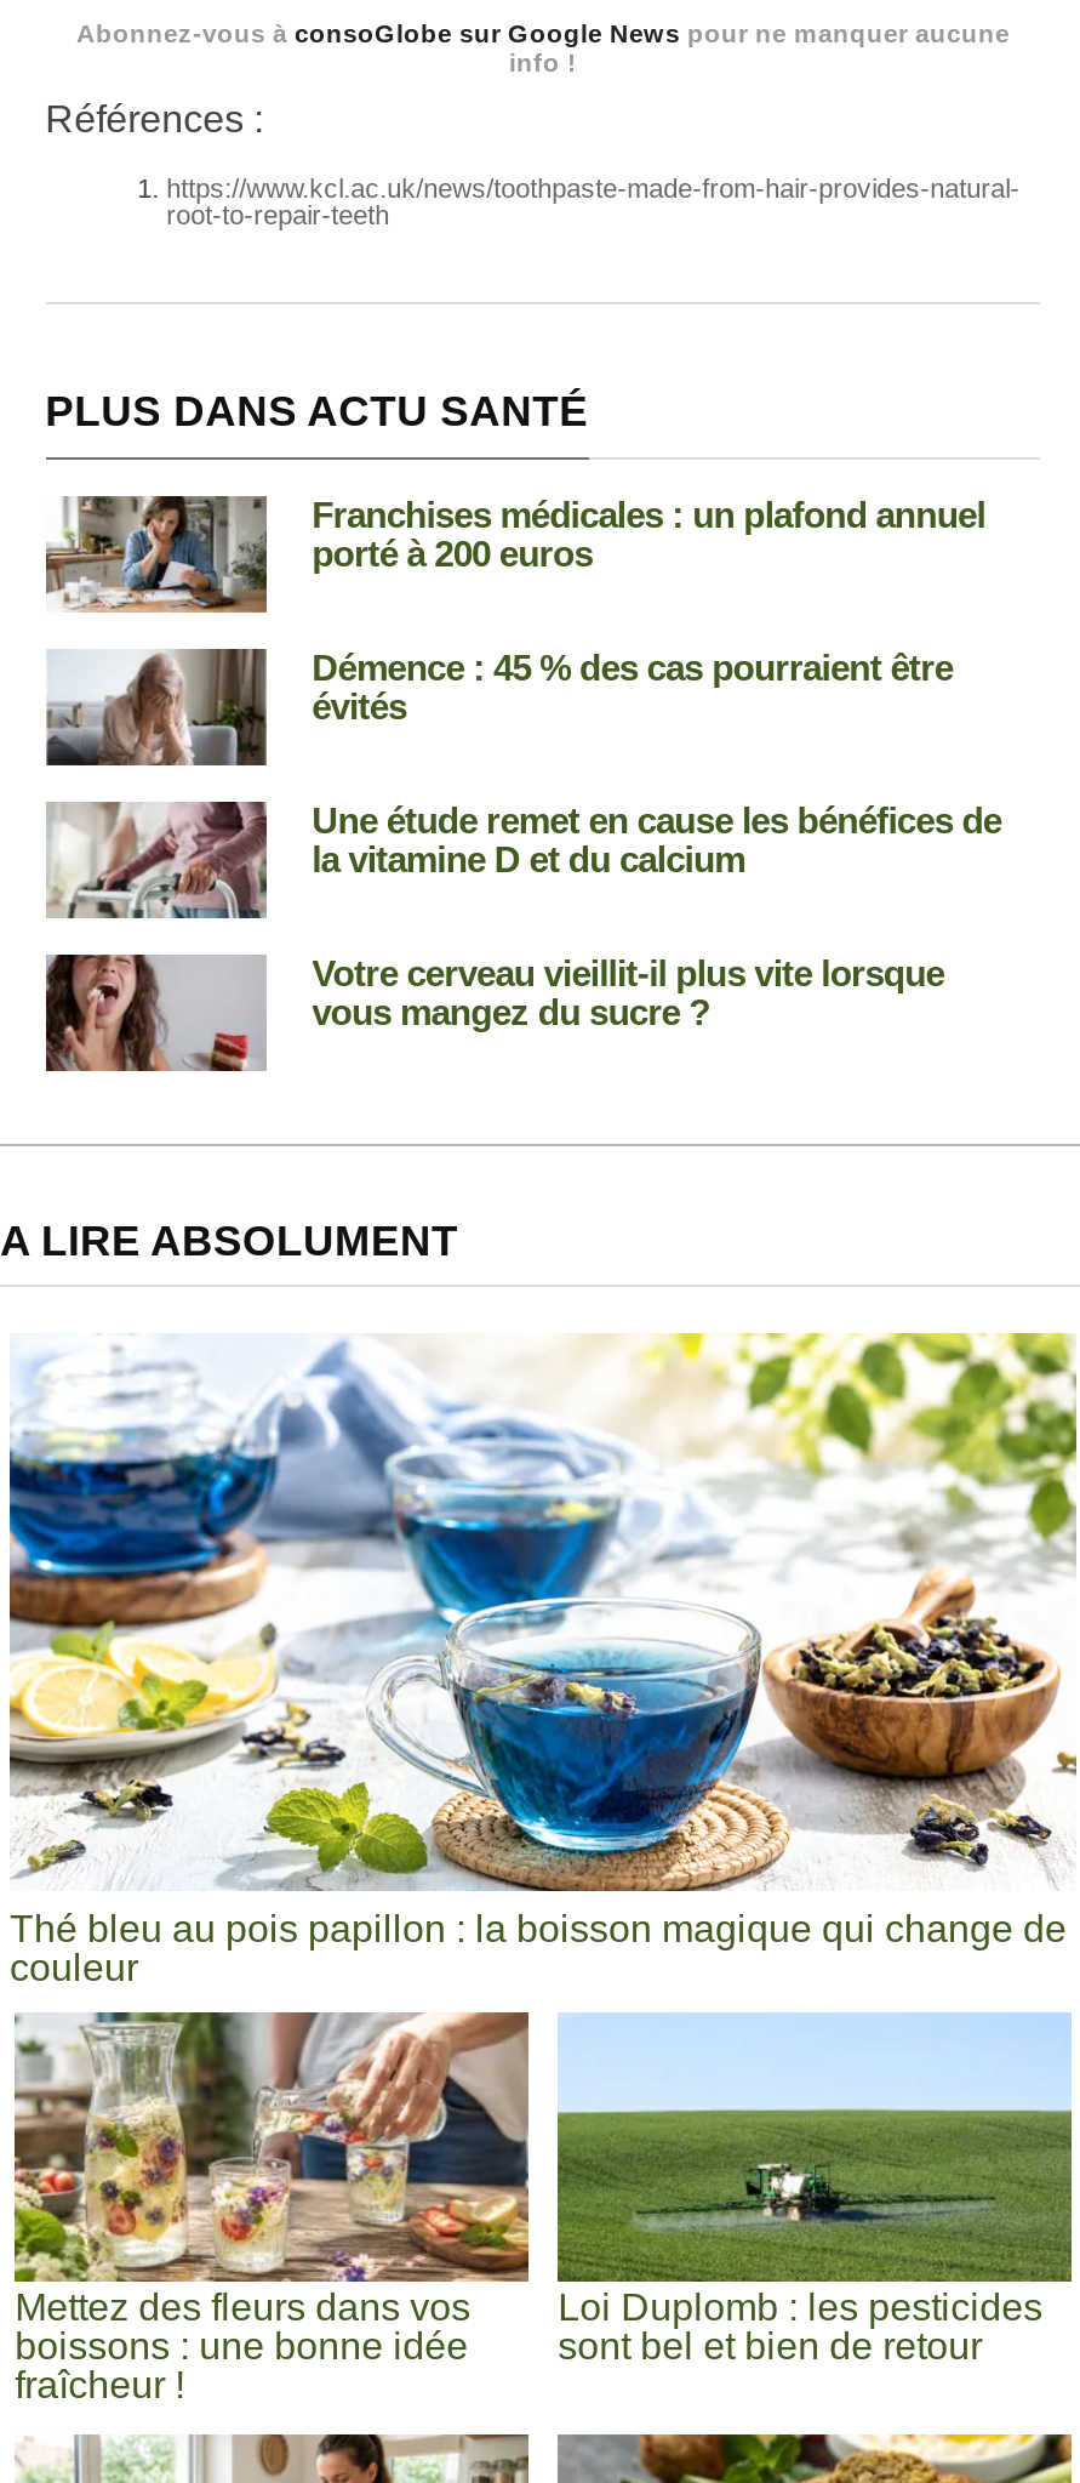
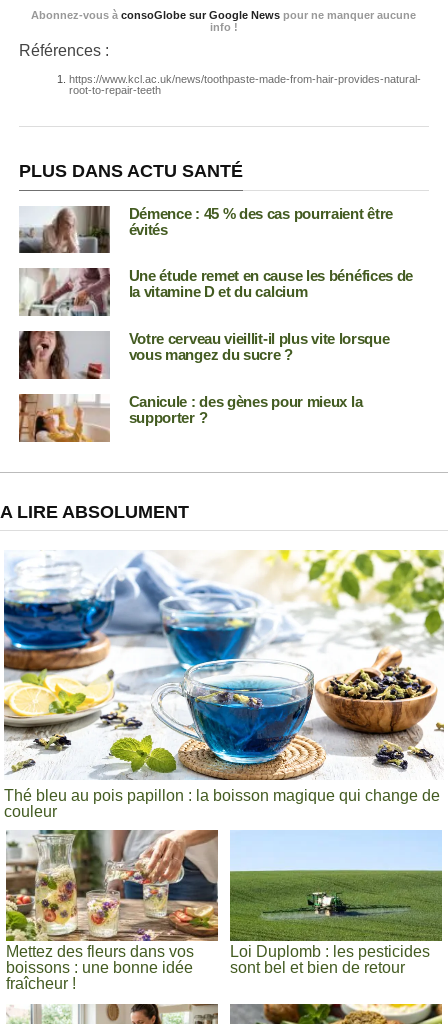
[46,492,985,611] [image] | Franchises médicales : un plafond annuel | porté à 200 euros -> none
moved [41,645,1001,1032] -> [17,204,413,363]: [image] | Démence : 45 % des cas pourraient être | évités | Une étude remet en cause les bénéfices de | la vitamine D et du calcium | Votre cerveau vieillit-il plus vite lorsque | vous mangez du sucre ?
none -> [18,393,362,443] [image] | Canicule : des gènes pour mieux la | supporter ?

